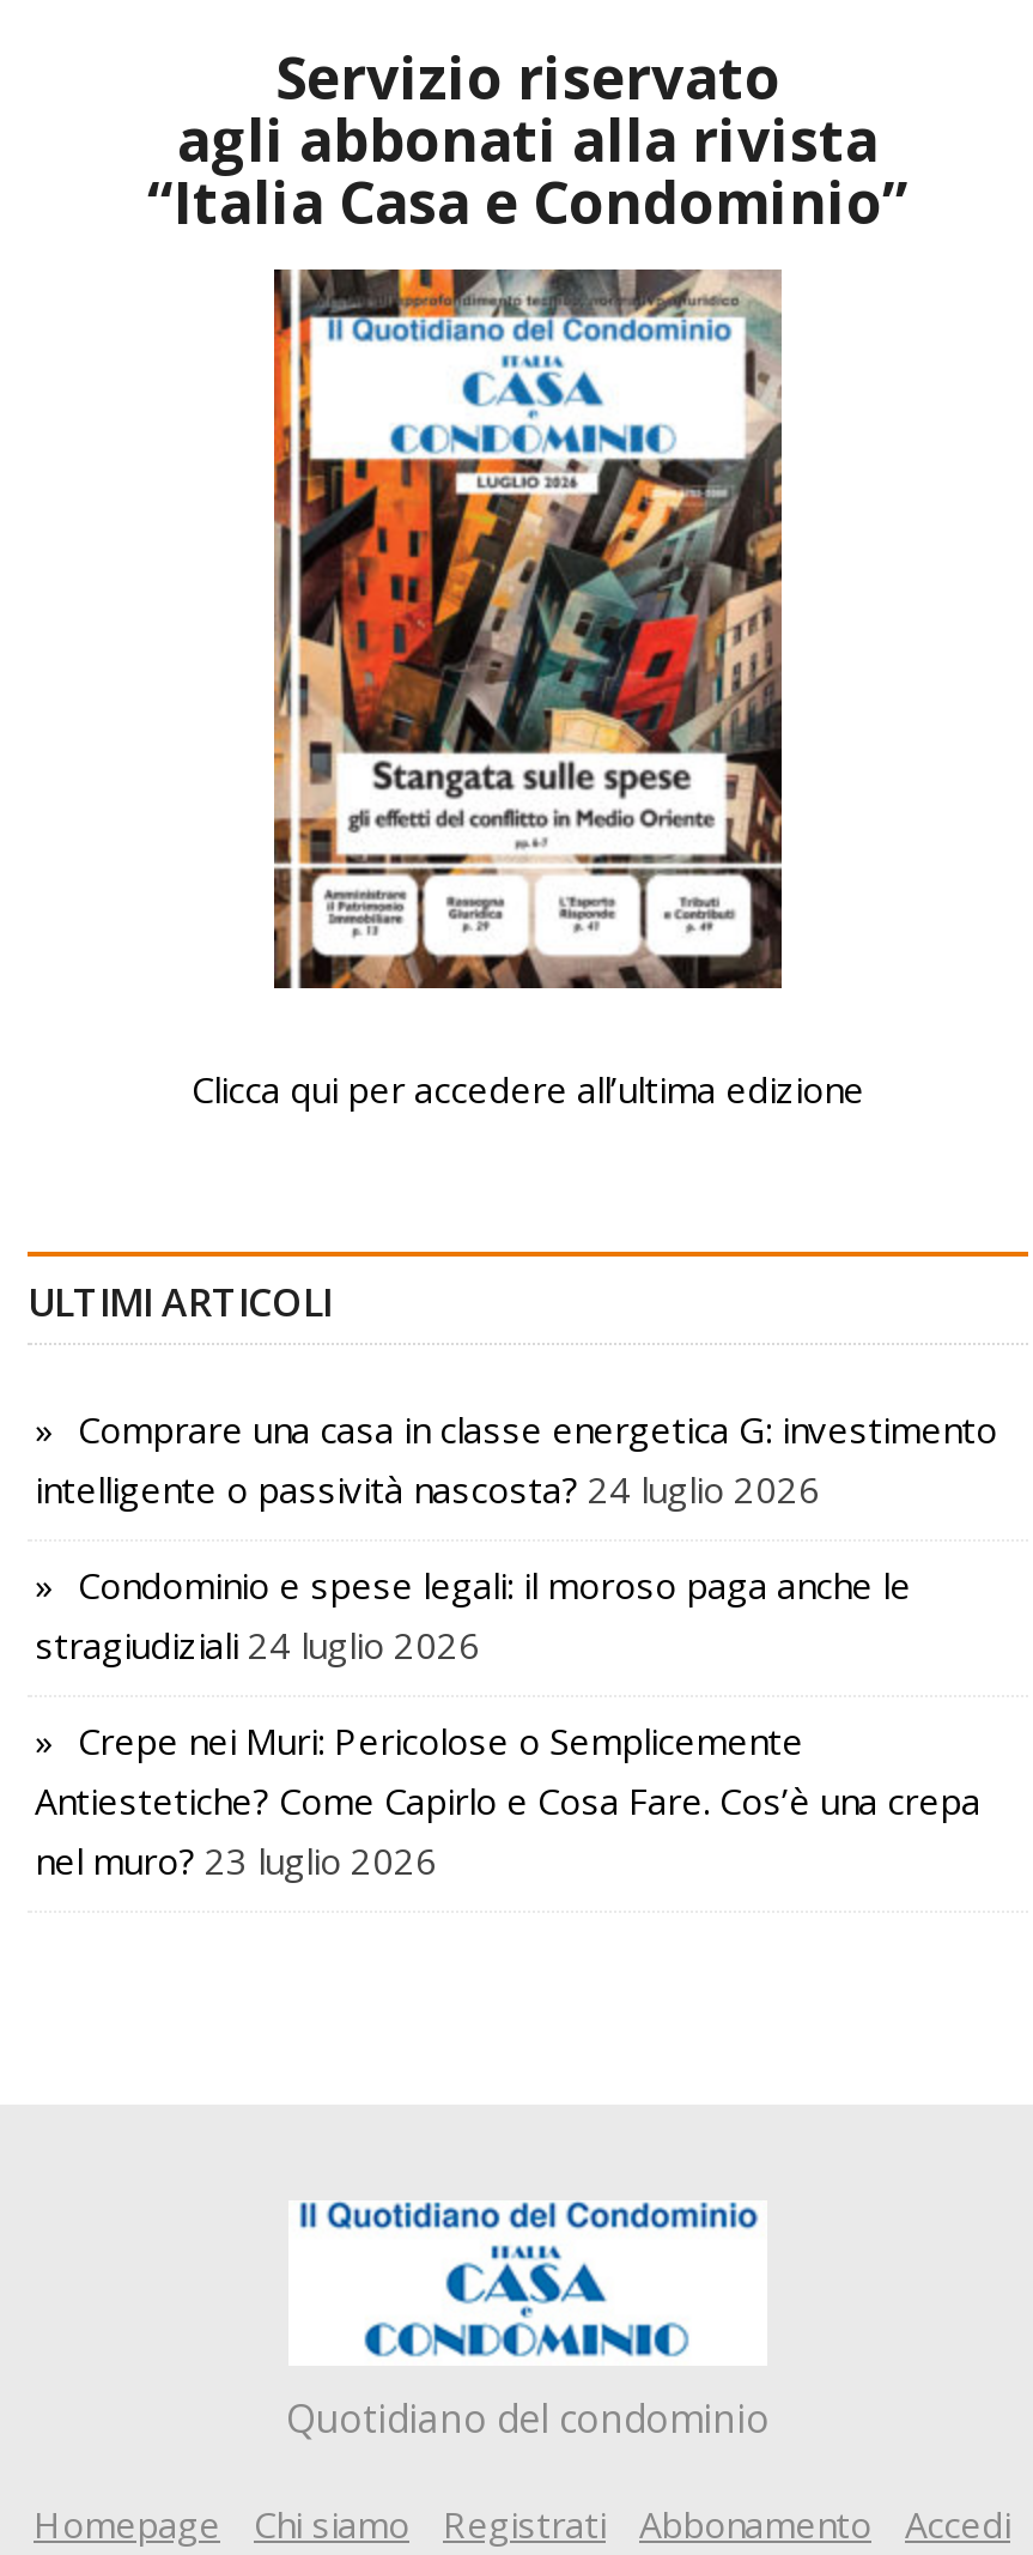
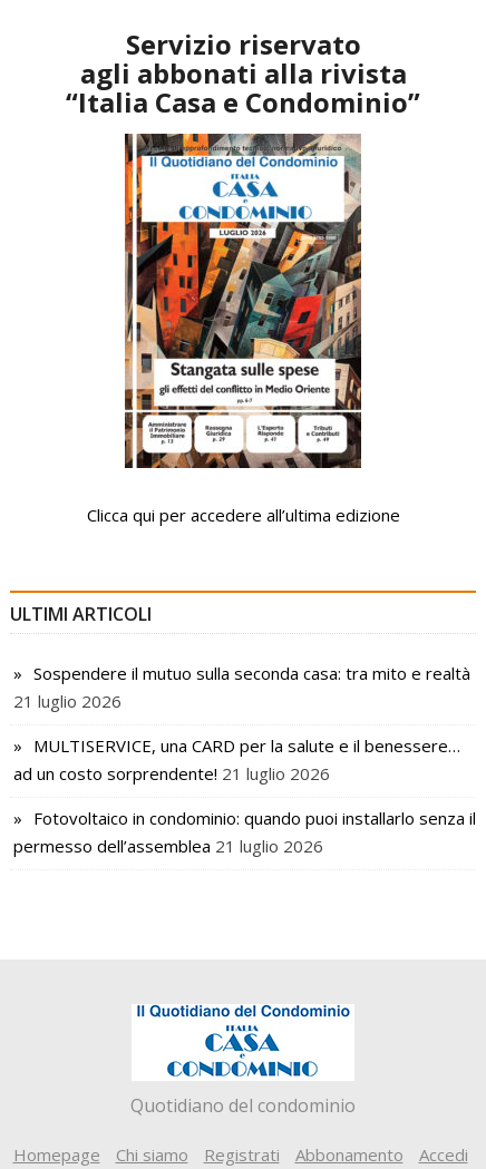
[35,1406,997,1513] Comprare una casa in classe energetica G: investimento | intelligente o passività nascosta? 24 luglio 2026 -> [13,662,470,712] Sospendere il mutuo sulla seconda casa: tra mito e realtà | 21 luglio 2026
[35,1561,911,1669] Condominio e spese legali: il moroso paga anche le | stragiudiziali 24 luglio 2026 -> [13,735,460,785] MULTISERVICE, una CARD per la salute e il benessere… | ad un costo sorprendente! 21 luglio 2026
[35,1717,980,1885] Crepe nei Muri: Pericolose o Semplicemente | Antiestetiche? Come Capirlo e Cosa Fare. Cos’è una crepa | nel muro? 23 luglio 2026 -> [13,807,476,857] Fotovoltaico in condominio: quando puoi installarlo senza il | permesso dell’assemblea 21 luglio 2026

